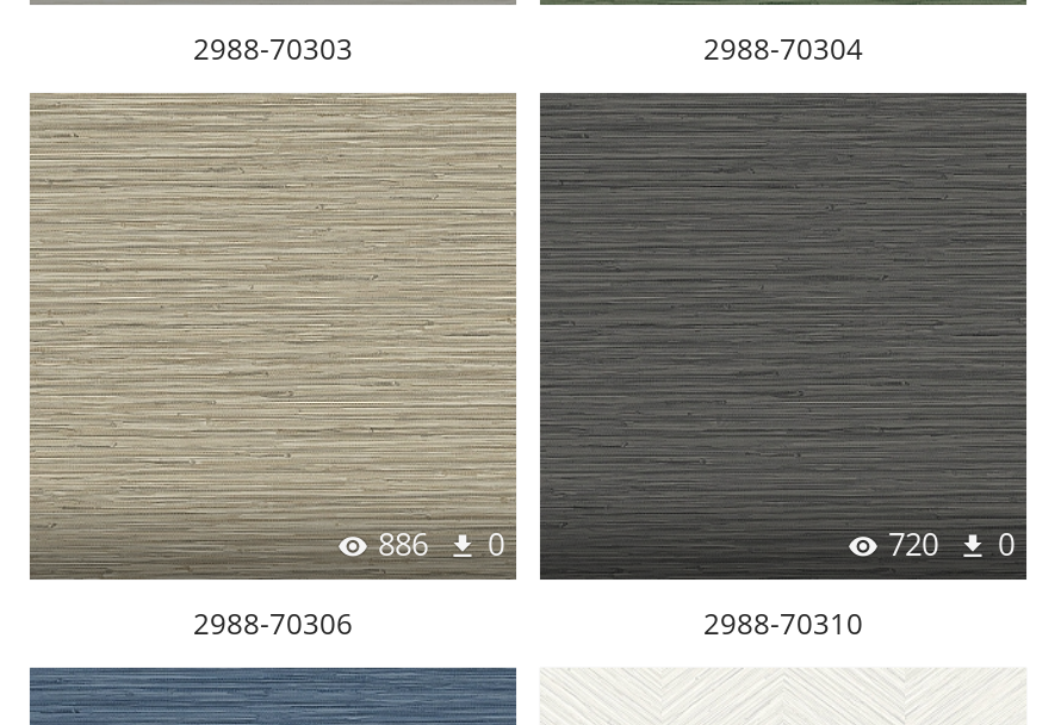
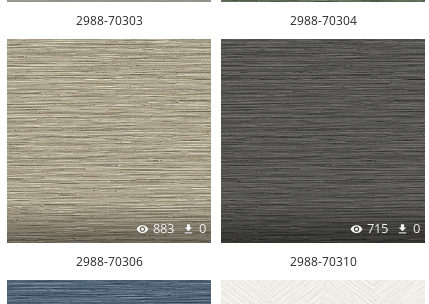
[378,522,504,565] 886 0 -> [153,219,206,237] 883 0
[888,522,1015,565] 720 0 -> [367,219,420,237] 715 0

